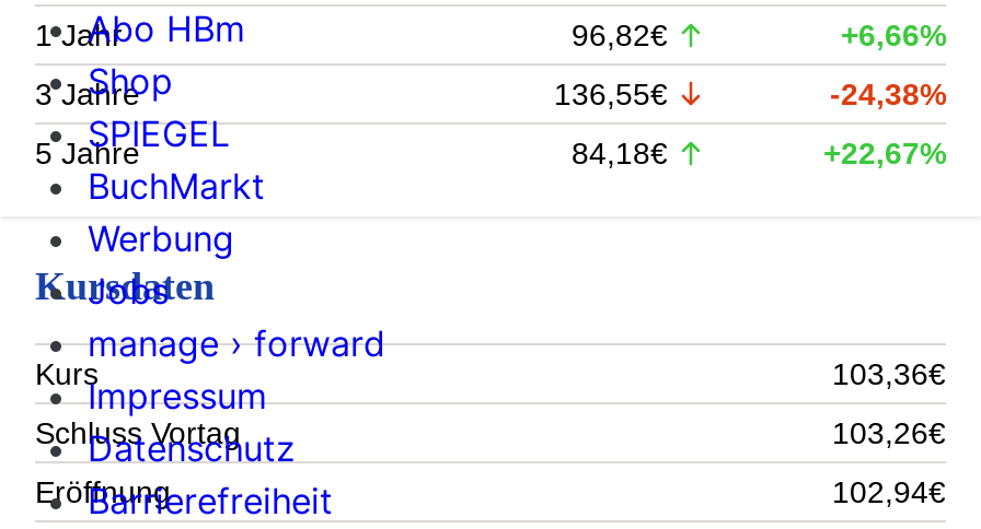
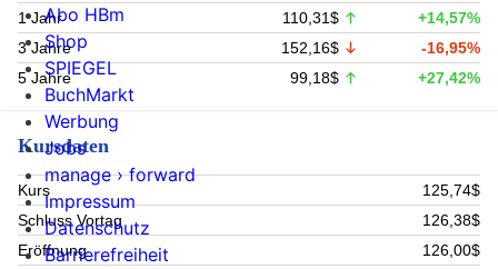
[572,18,668,53] 96,82€ -> [282,9,339,27] 110,31$
[841,18,946,53] +6,66% -> [418,9,480,27] +14,57%
[554,77,668,112] 136,55€ -> [281,39,339,57] 152,16$
[830,77,946,112] -24,38% -> [421,39,480,57] -16,95%
[572,136,668,171] 84,18€ -> [290,69,339,87] 99,18$
[823,136,946,171] +22,67% -> [418,69,480,87] +27,42%
[832,357,946,392] 103,36€ -> [422,182,480,199] 125,74$
[832,416,946,451] 103,26€ -> [422,212,480,229] 126,38$
[832,475,946,510] 102,94€ -> [422,242,480,259] 126,00$

